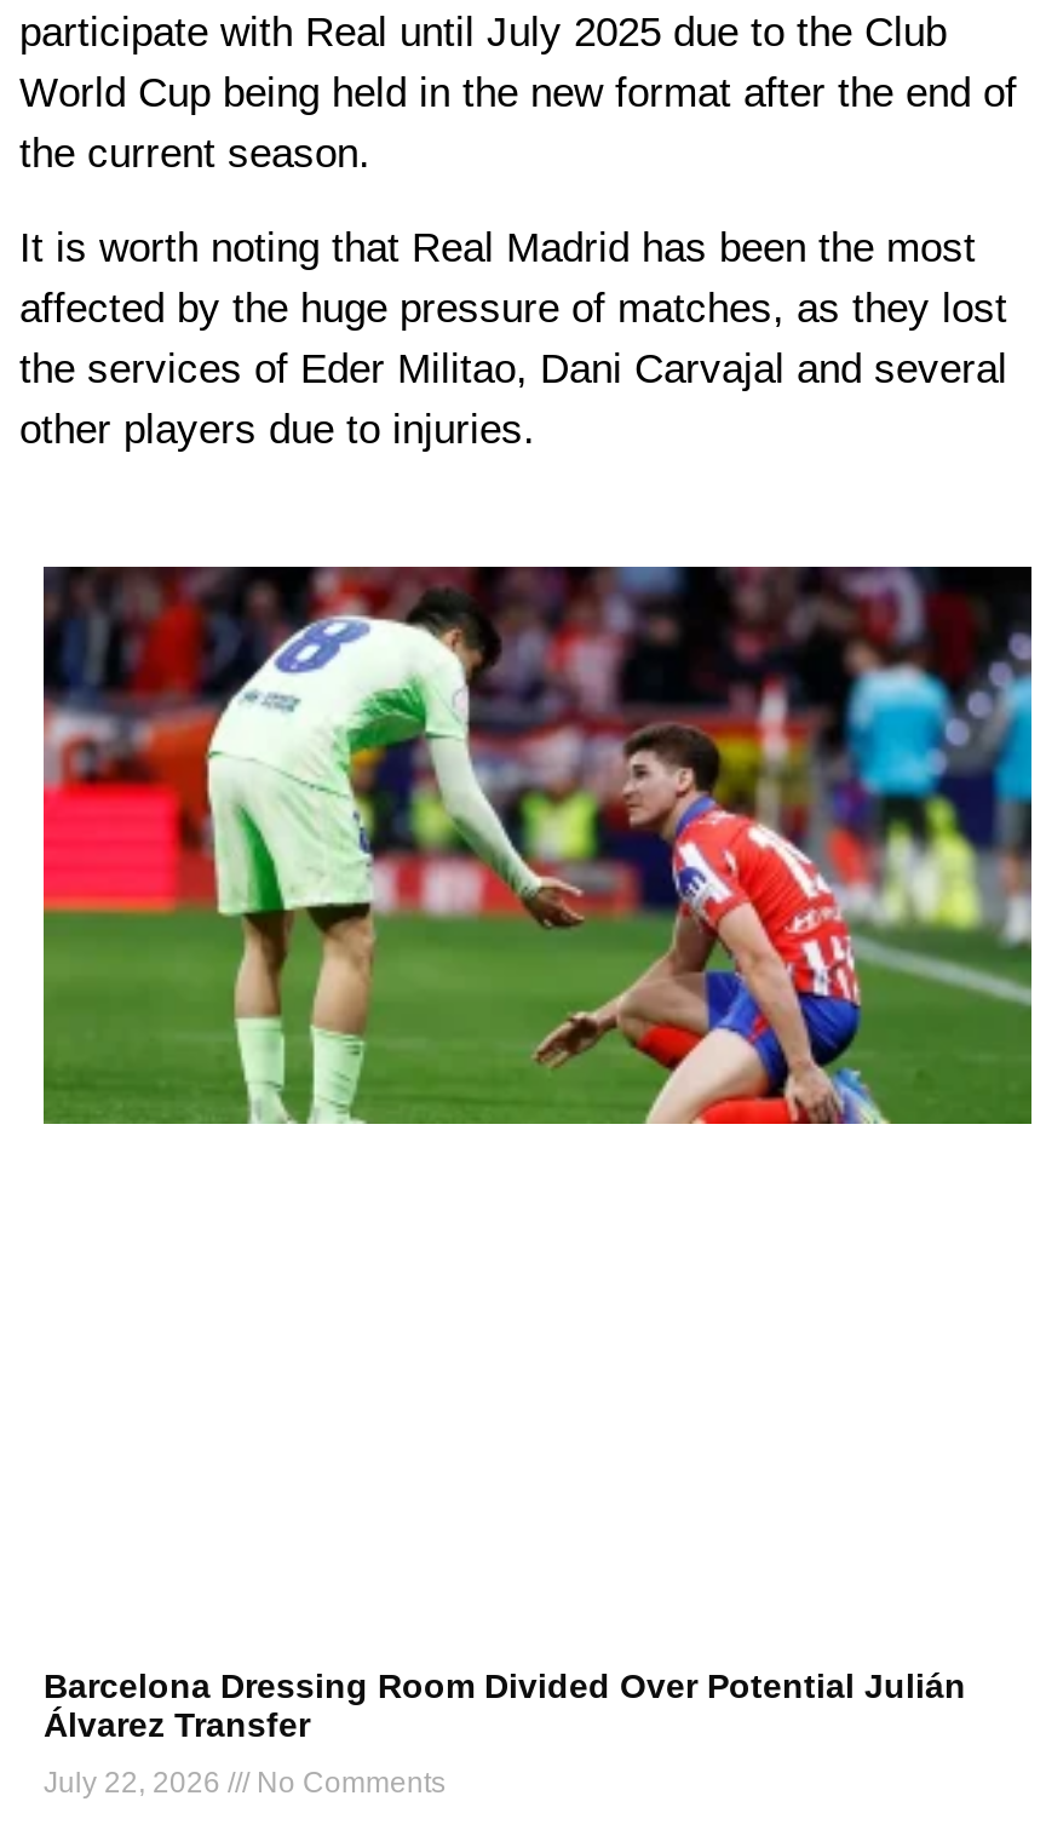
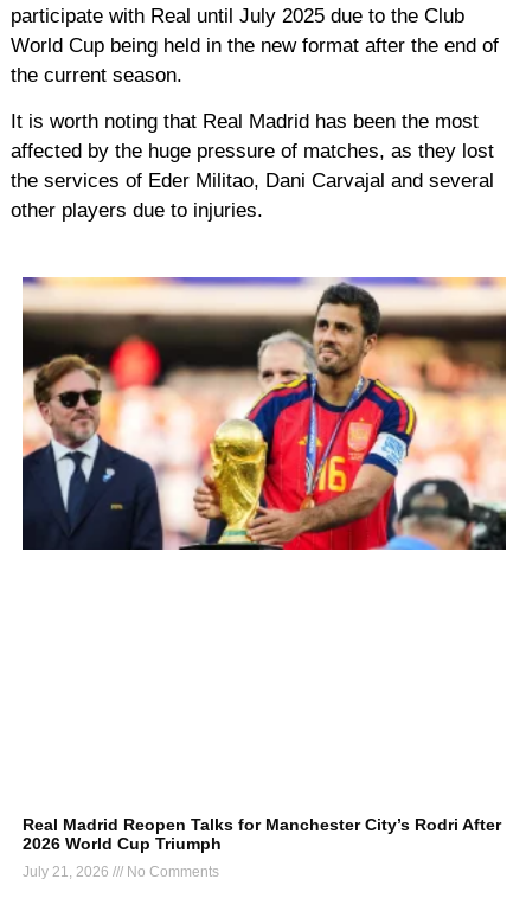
[41,564,1034,1126] [image] -> [21,276,507,551] [image]
[44,1667,966,1744] Barcelona Dressing Room Divided Over Potential Julián | Álvarez Transfer -> [23,815,501,853] Real Madrid Reopen Talks for Manchester City’s Rodri After | 2026 World Cup Triumph
[44,1766,446,1800] July 22, 2026 No Comments -> [23,864,219,880] July 21, 2026 No Comments

